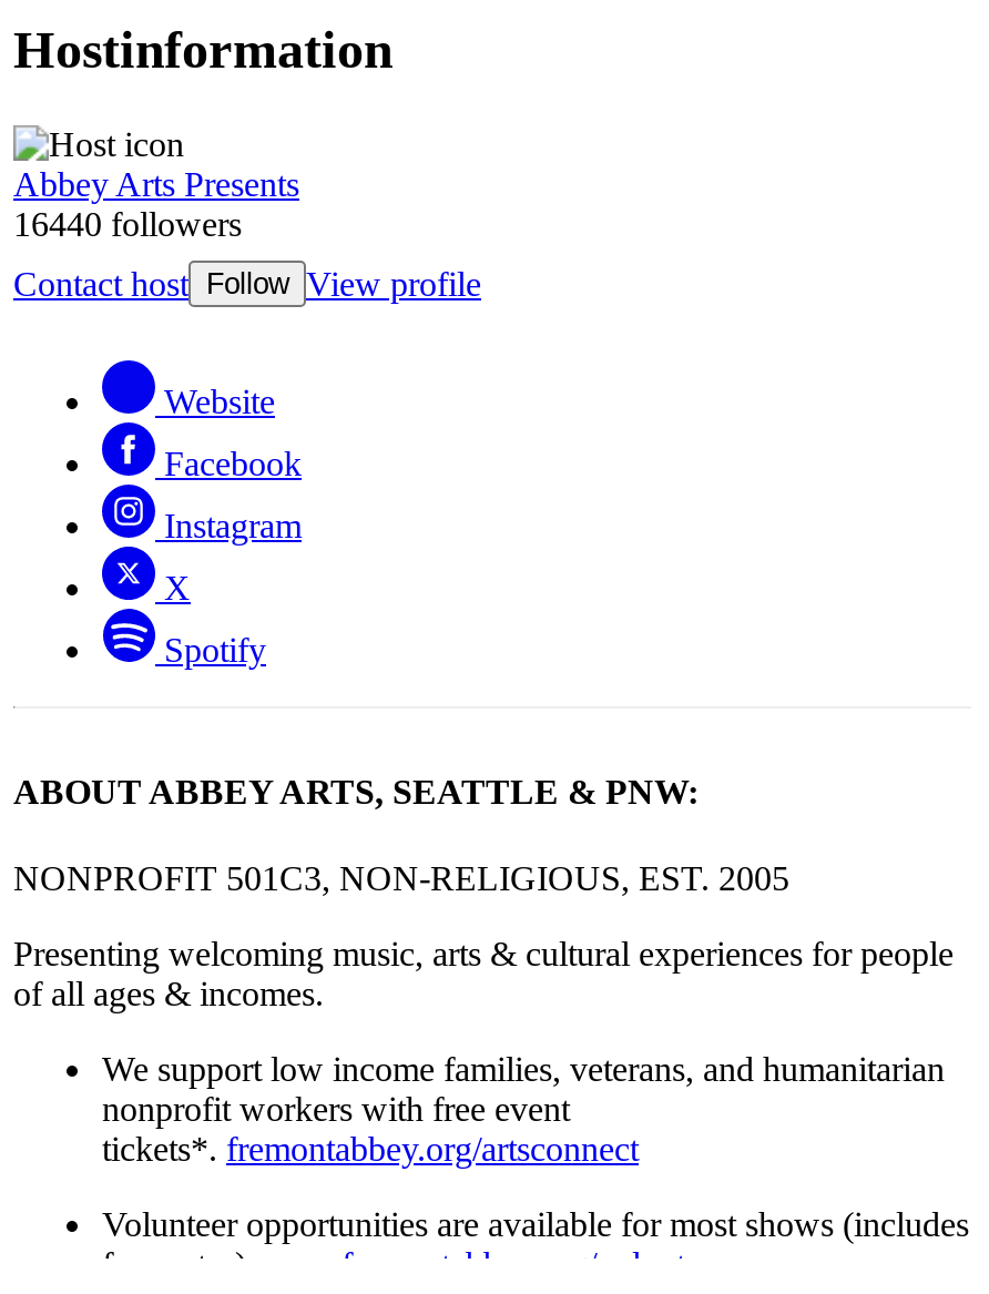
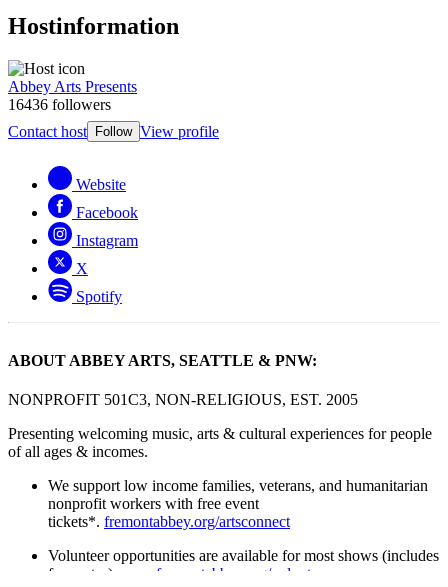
[13,204,242,242] 16440 followers -> [8,95,111,112] 16436 followers

